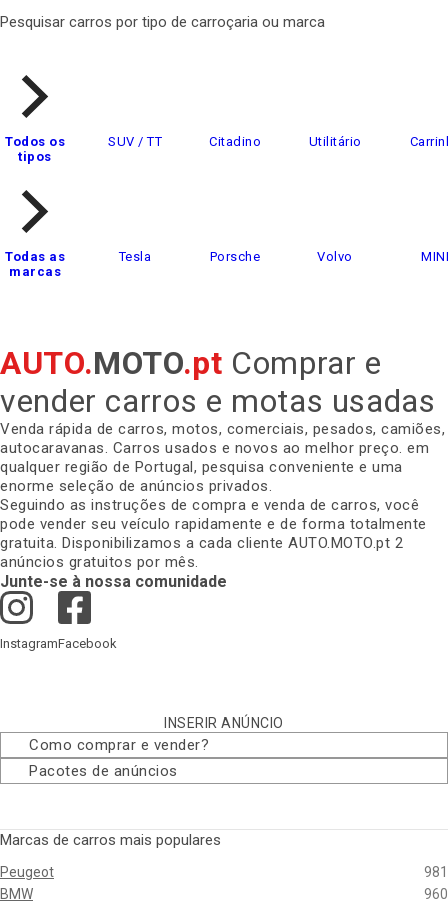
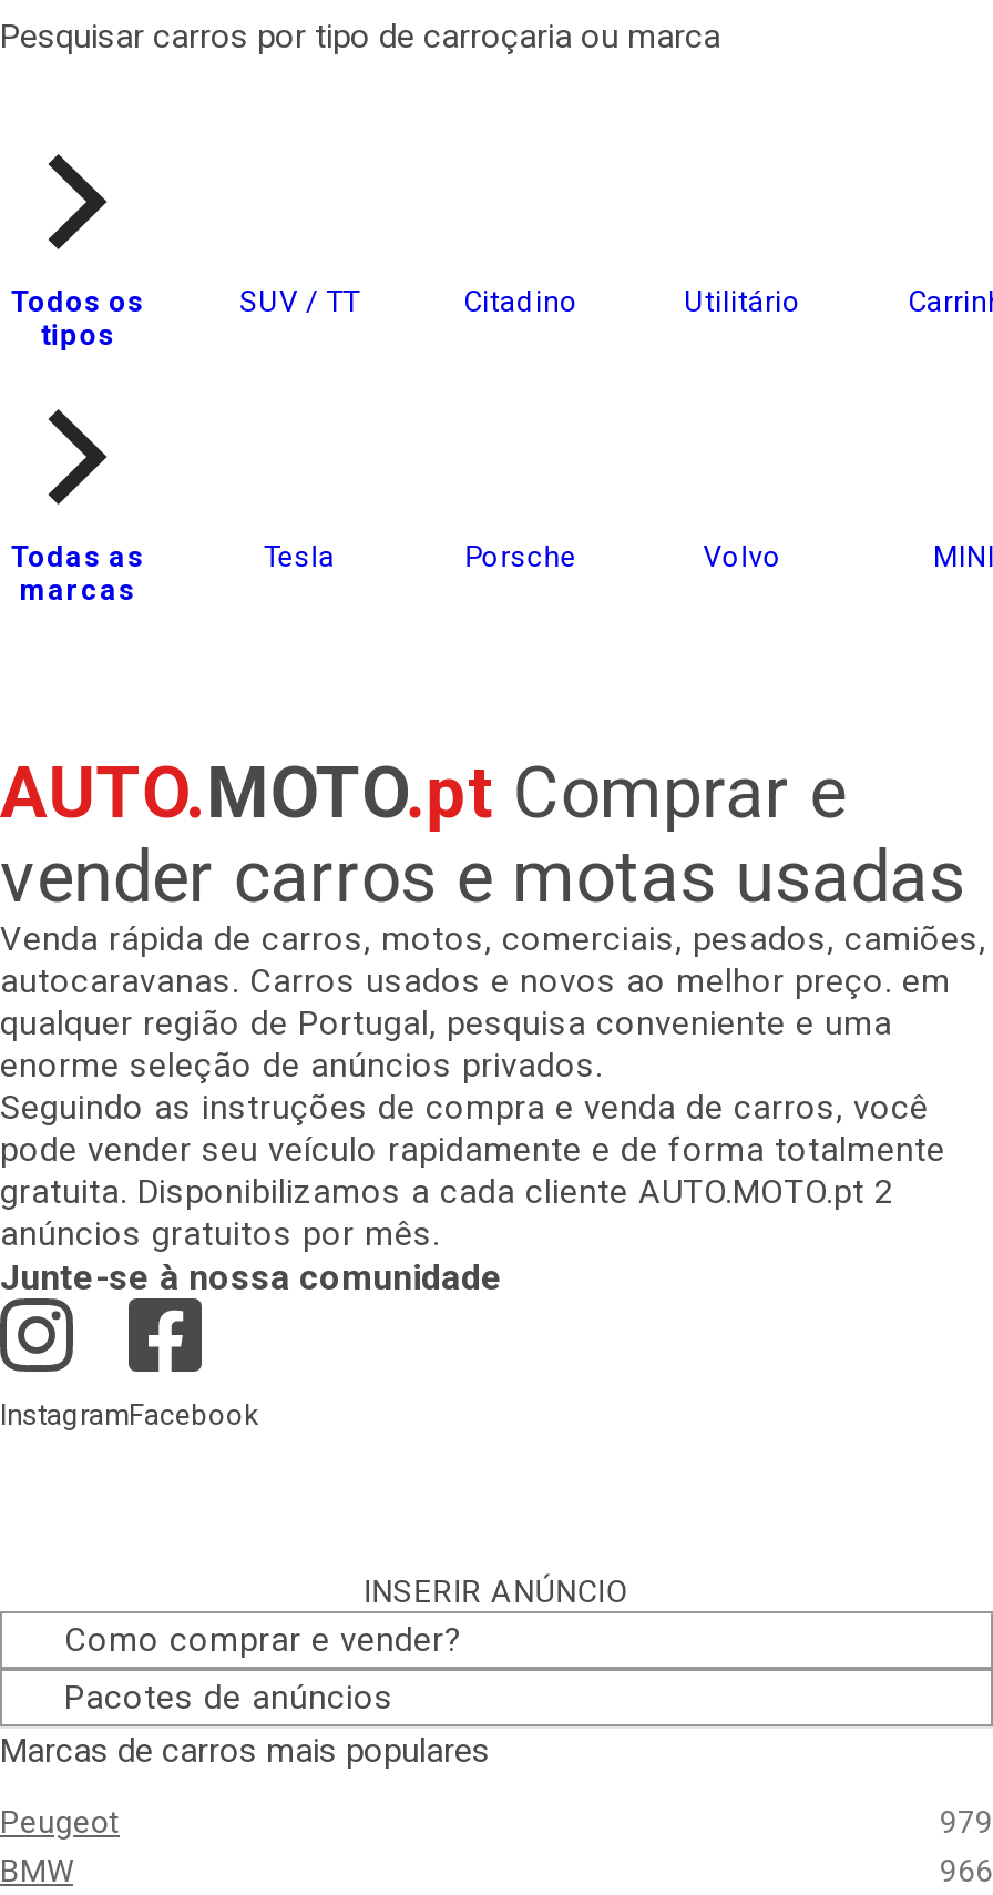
[424,864,448,880] 981 -> [940,1804,993,1840] 979
[424,886,448,902] 960 -> [940,1853,993,1888] 966

